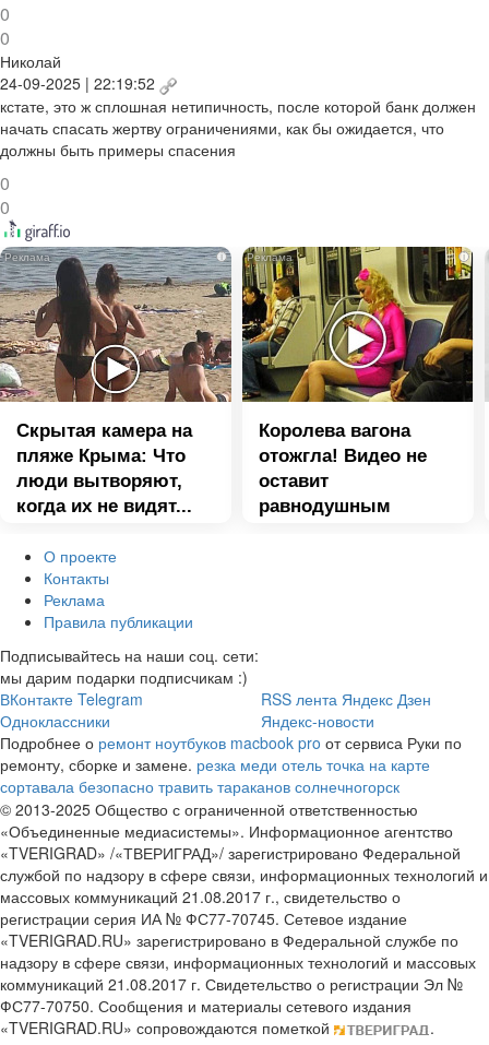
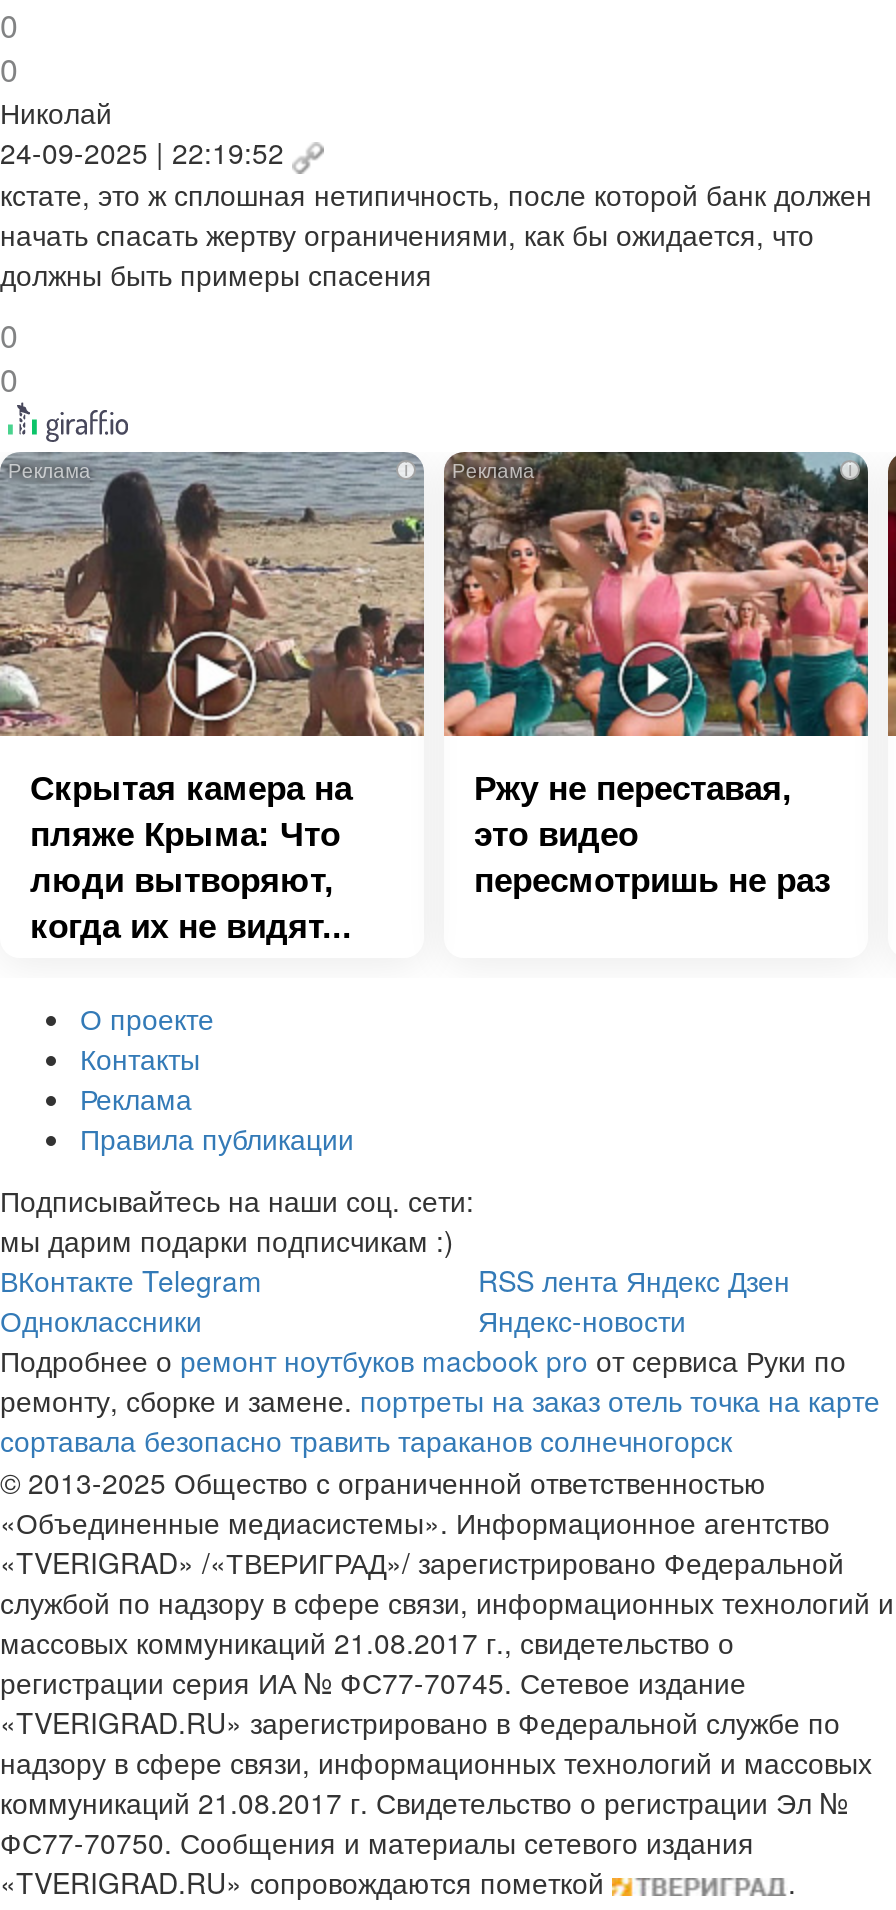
[241,246,474,516] [image] | Королева вагона | отожгла! Видео не | оставит | равнодушным -> [442,450,870,900] [image] | Ржу не переставая, | это видео | пересмотришь не раз
[0,753,430,775] ремонту, сборке и замене. резка меди отель точка на карте -> [0,1379,880,1419] ремонту, сборке и замене. портреты на заказ отель точка на карте

